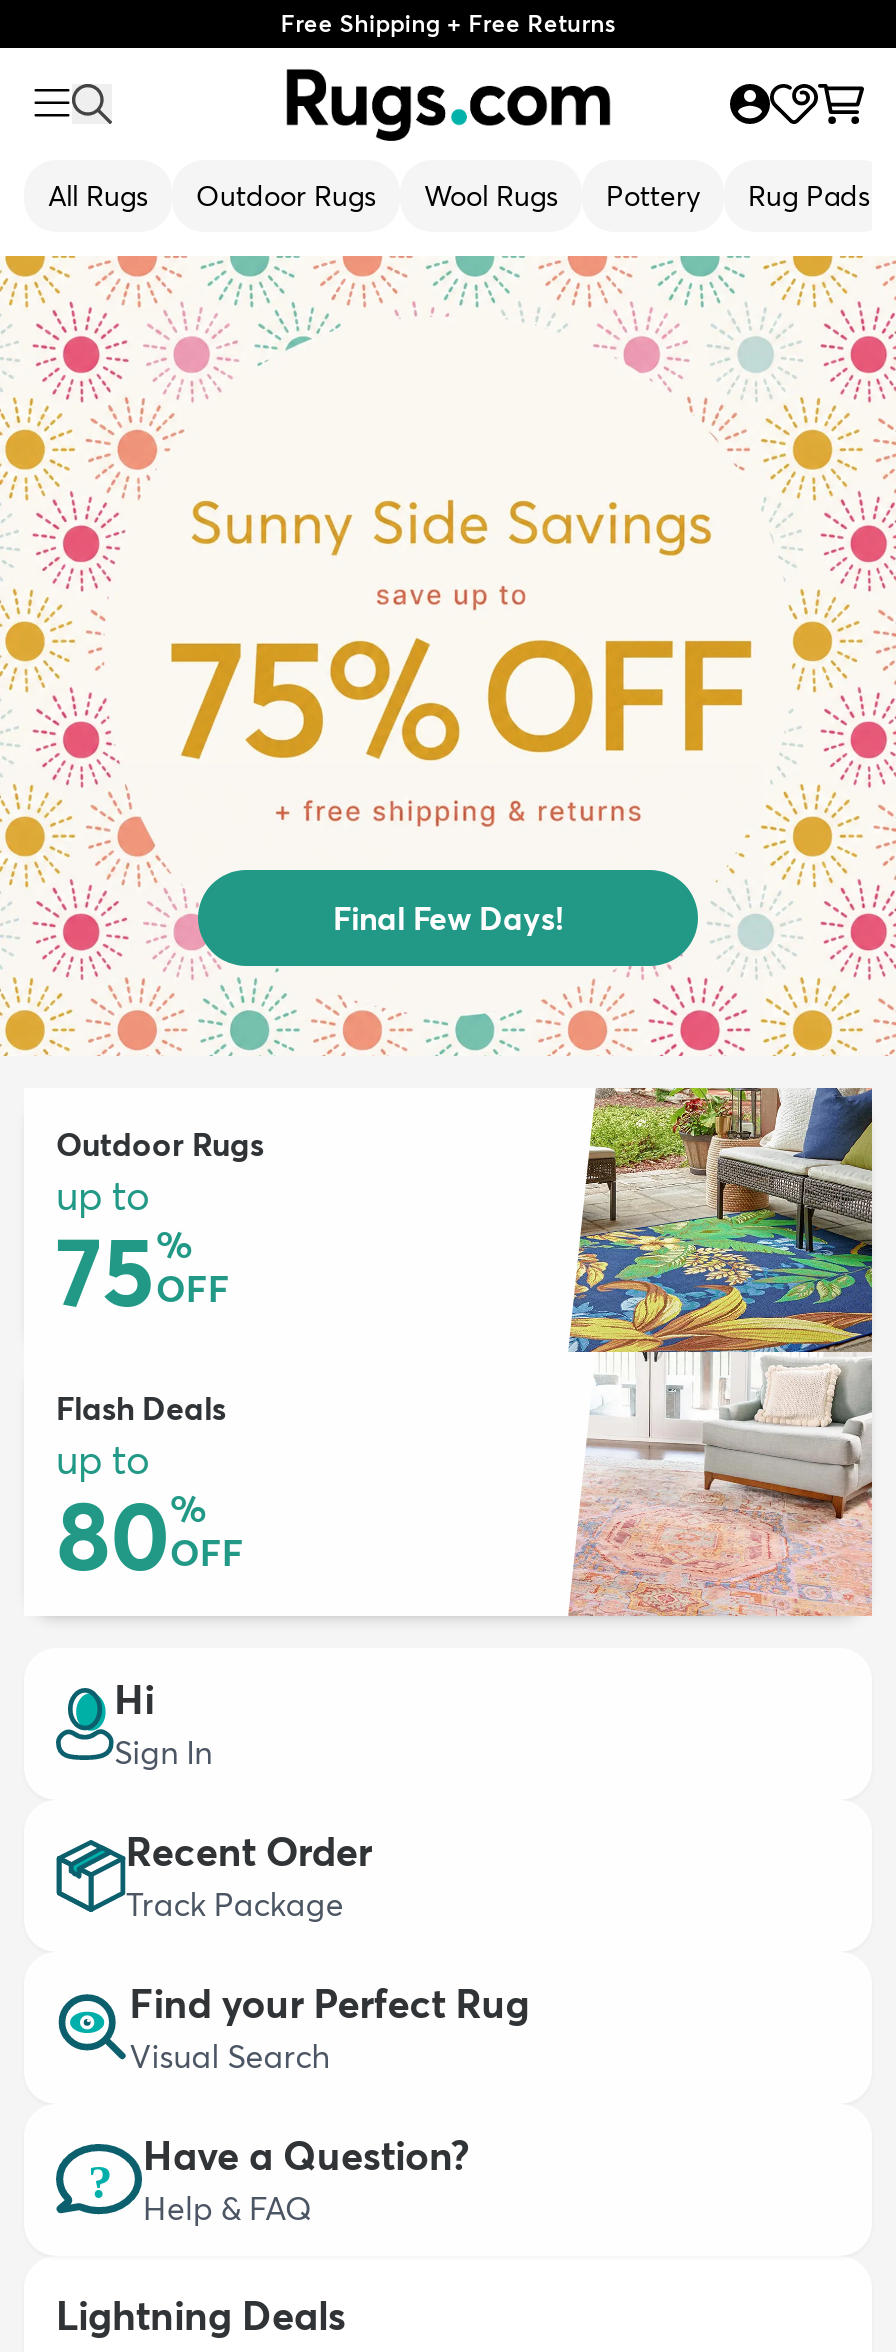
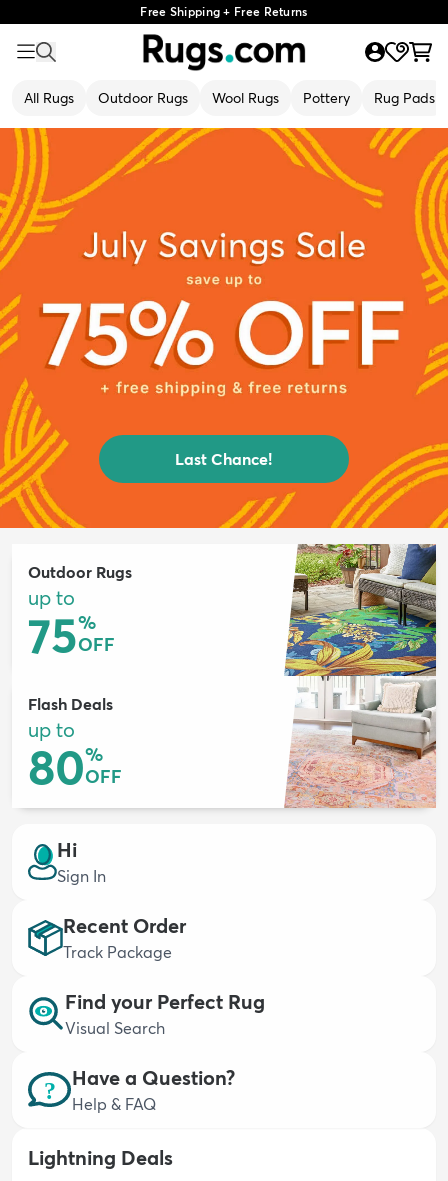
[6,254,890,1056] [image] | Final Few Days! -> [3,127,445,529] [image] | Last Chance!

